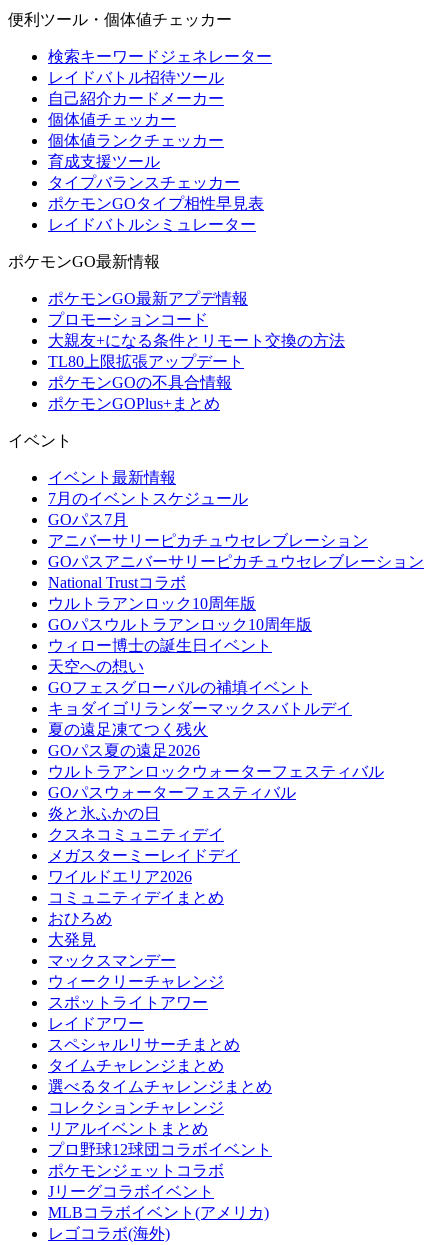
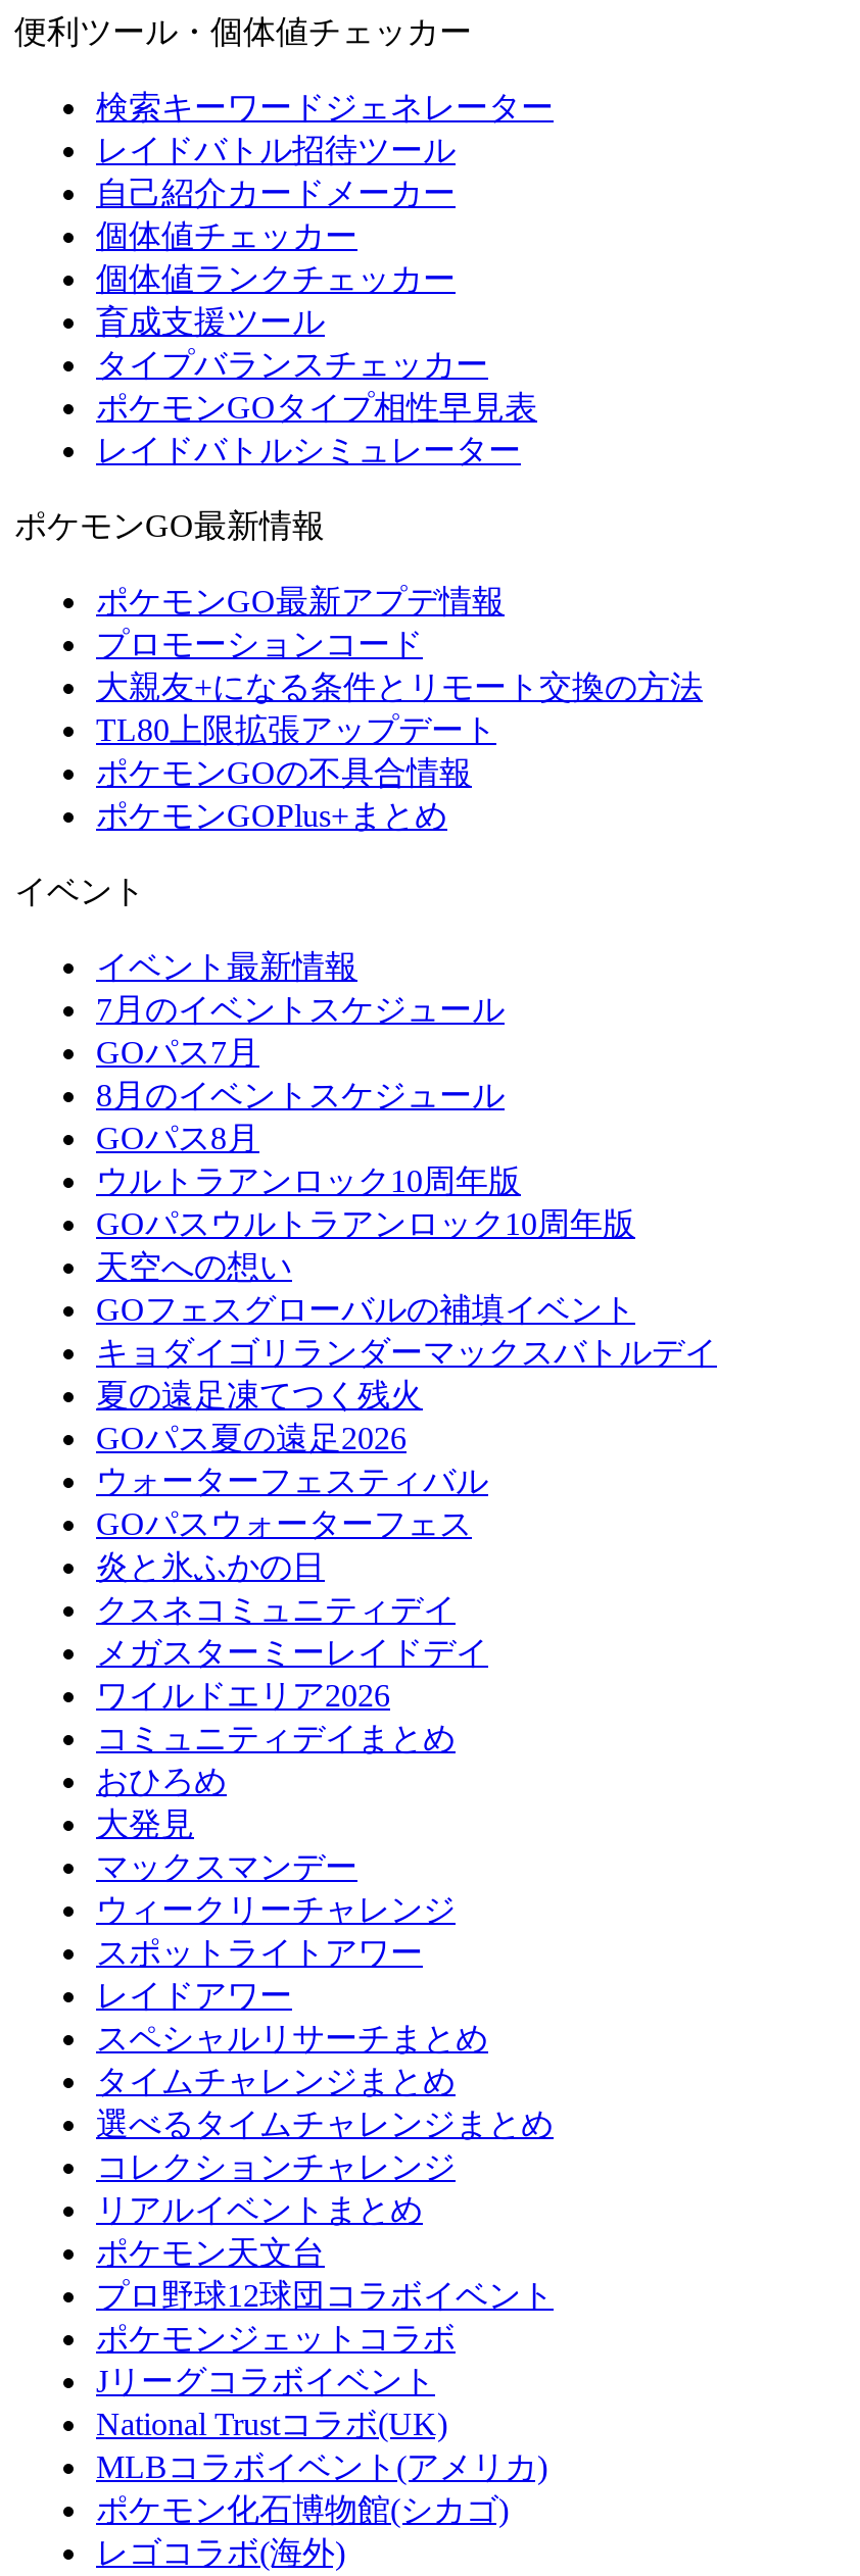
[48,532,424,591] アニバーサリーピカチュウセレブレーション | GOパスアニバーサリーピカチュウセレブレーション | National Trustコラボ -> [96,1078,505,1155] 8月のイベントスケジュール | GOパス8月
moved [48,595,312,633] -> [96,1163,635,1241]: ウルトラアンロック10周年版 | GOパスウルトラアンロック10周年版
[48,637,272,654] ウィロー博士の誕生日イベント -> none
moved [48,679,352,759] -> [96,1292,717,1455]: GOフェスグローバルの補填イベント | キョダイゴリランダーマックスバトルデイ | 夏の遠足凍てつく残火 | GOパス夏の遠足2026
[48,763,384,801] ウルトラアンロックウォーターフェスティバル | GOパスウォーターフェスティバル -> [96,1464,488,1541] ウォーターフェスティバル | GOパスウォーターフェス
moved [48,805,272,1137] -> [96,1549,554,2227]: 炎と氷ふかの日 | クスネコミュニティデイ | メガスターミーレイドデイ | ... | コレクションチャレンジ | リアルイベントまとめ
none -> [96,2235,325,2270] ポケモン天文台
moved [48,1141,272,1200] -> [96,2278,554,2398]: プロ野球12球団コラボイベント | ポケモンジェットコラボ | Jリーグコラボイベント
none -> [96,2407,447,2441] National Trustコラボ(UK)
none -> [96,2492,509,2527] ポケモン化石博物館(シカゴ)

